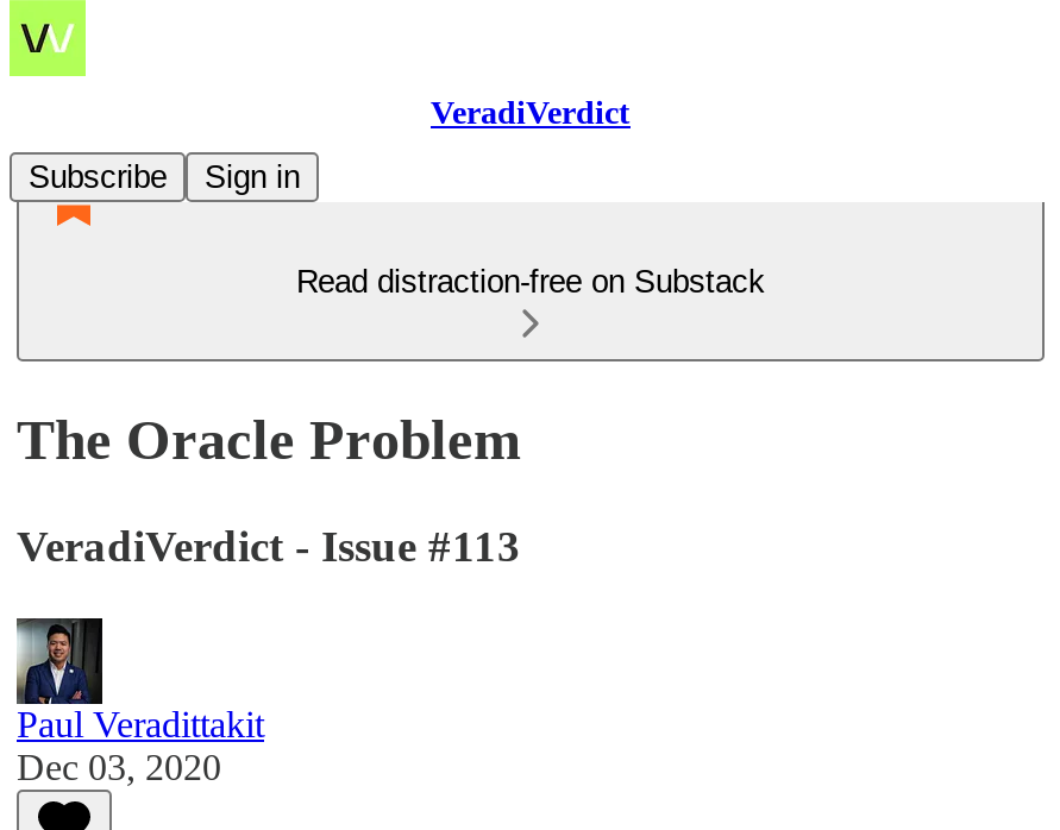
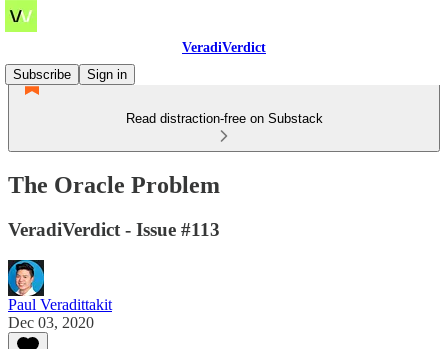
[14,616,105,697] [image] -> [7,259,45,293] [image]

